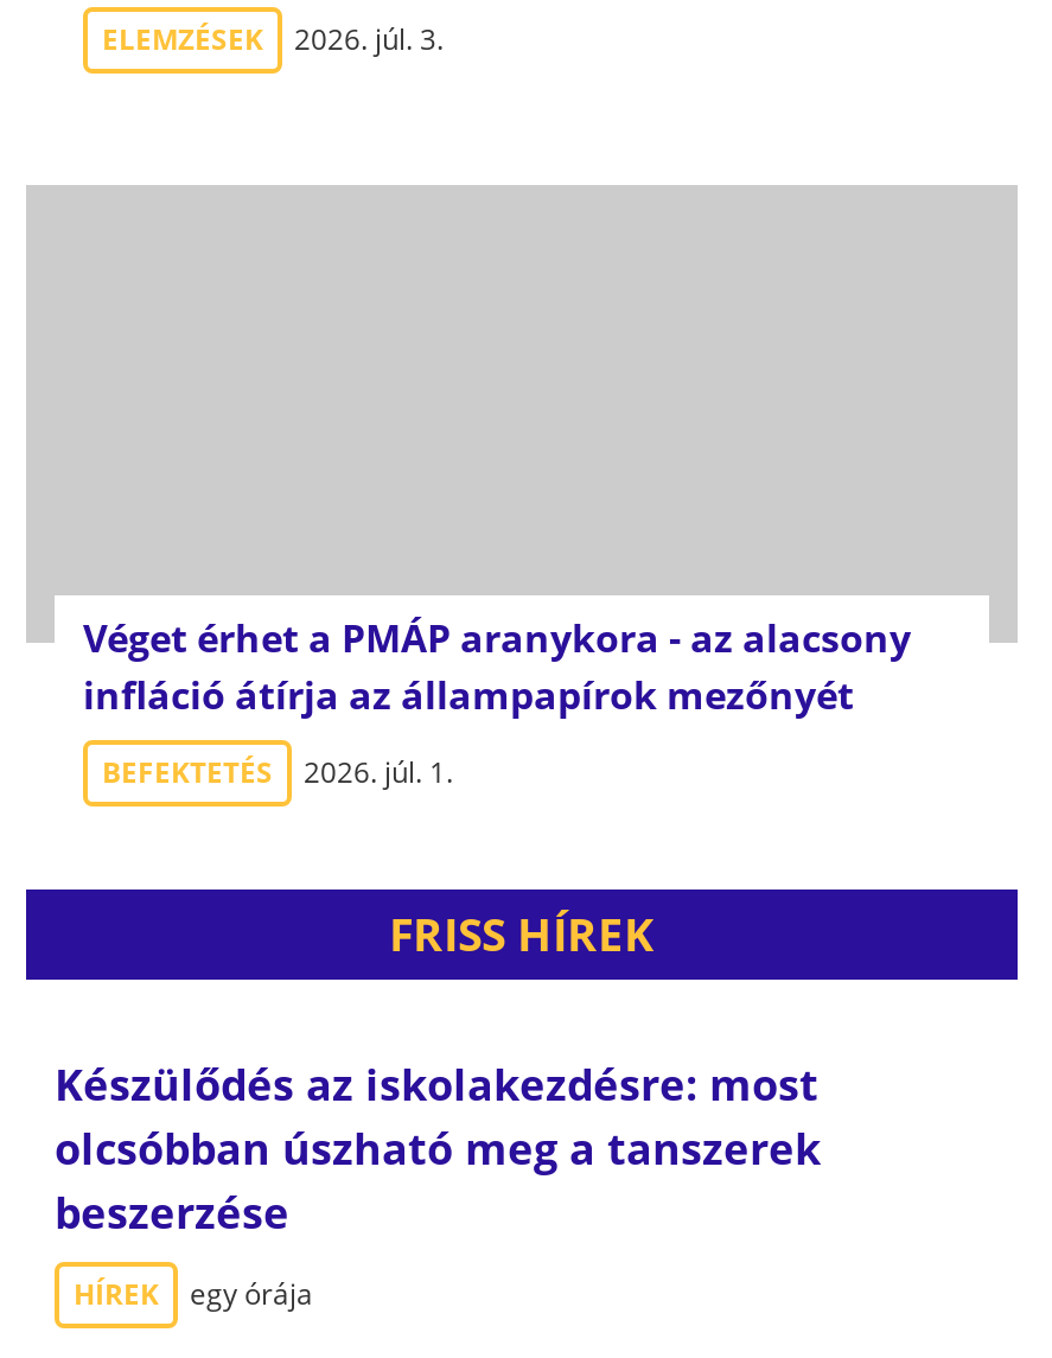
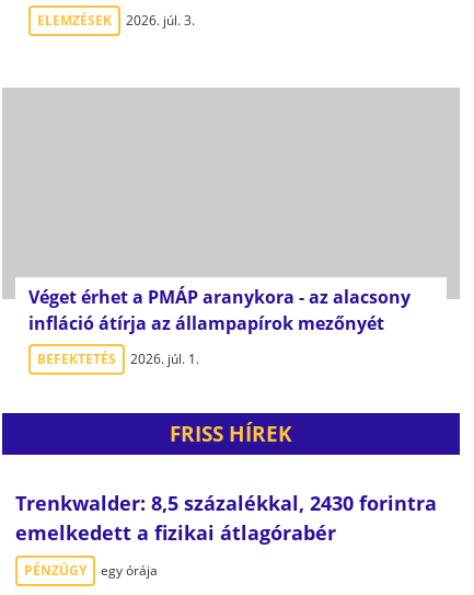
[55,1056,821,1241] Készülődés az iskolakezdésre: most | olcsóbban úszható meg a tanszerek | beszerzése -> [15,490,437,546] Trenkwalder: 8,5 százalékkal, 2430 forintra | emelkedett a fizikai átlagórabér
[74,1274,159,1314] HÍREK -> [24,561,86,580] PÉNZÜGY

